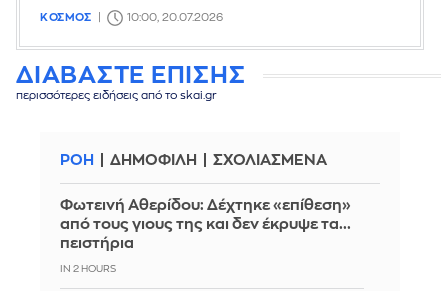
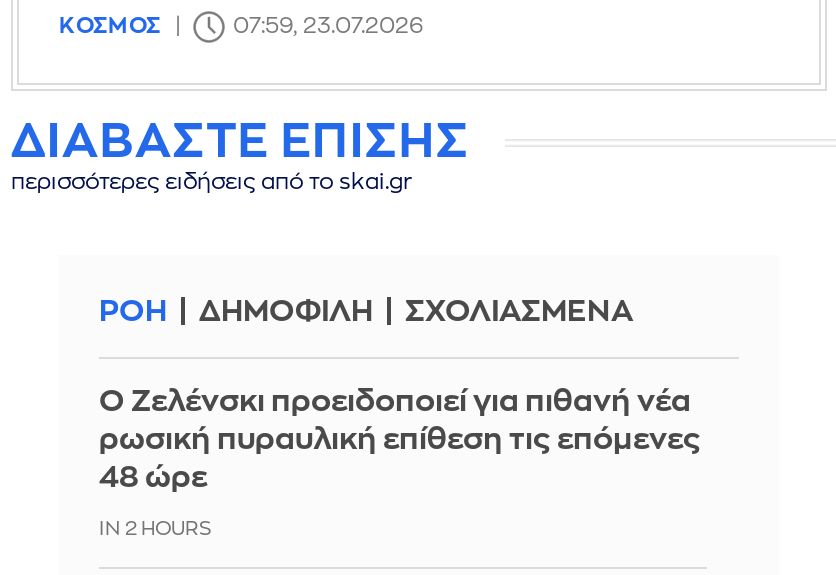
[127,12,223,23] 10:00, 20.07.2026 -> [233,15,423,37] 07:59, 23.07.2026
[60,198,351,251] Φωτεινή Αθερίδου: Δέχτηκε «επίθεση» | από τους γιους της και δεν έκρυψε τα... | πειστήρια -> [99,387,701,493] Ο Ζελένσκι προειδοποιεί για πιθανή νέα | ρωσική πυραυλική επίθεση τις επόμενες | 48 ώρε

